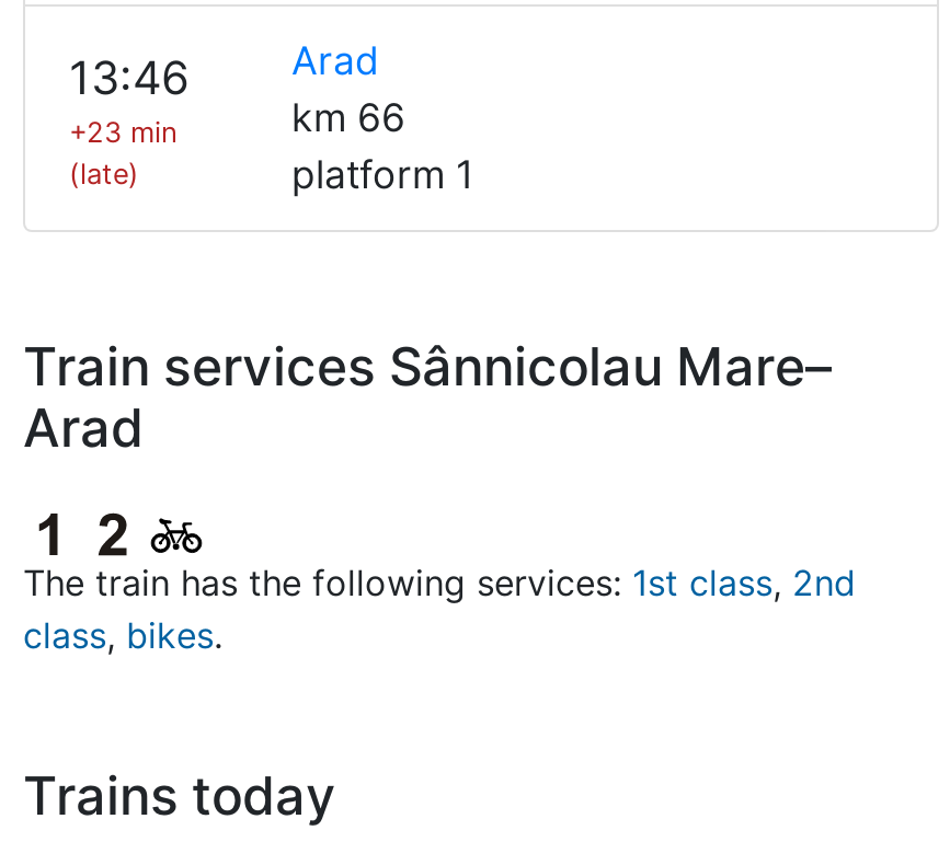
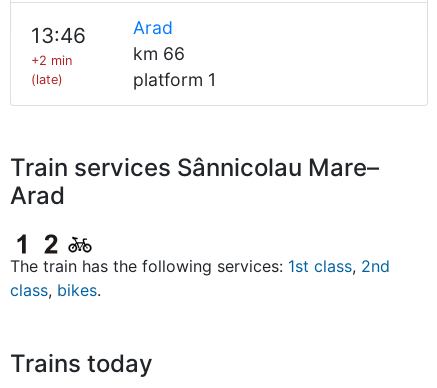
[69,115,176,148] +23 min -> [31,52,72,67] +2 min

